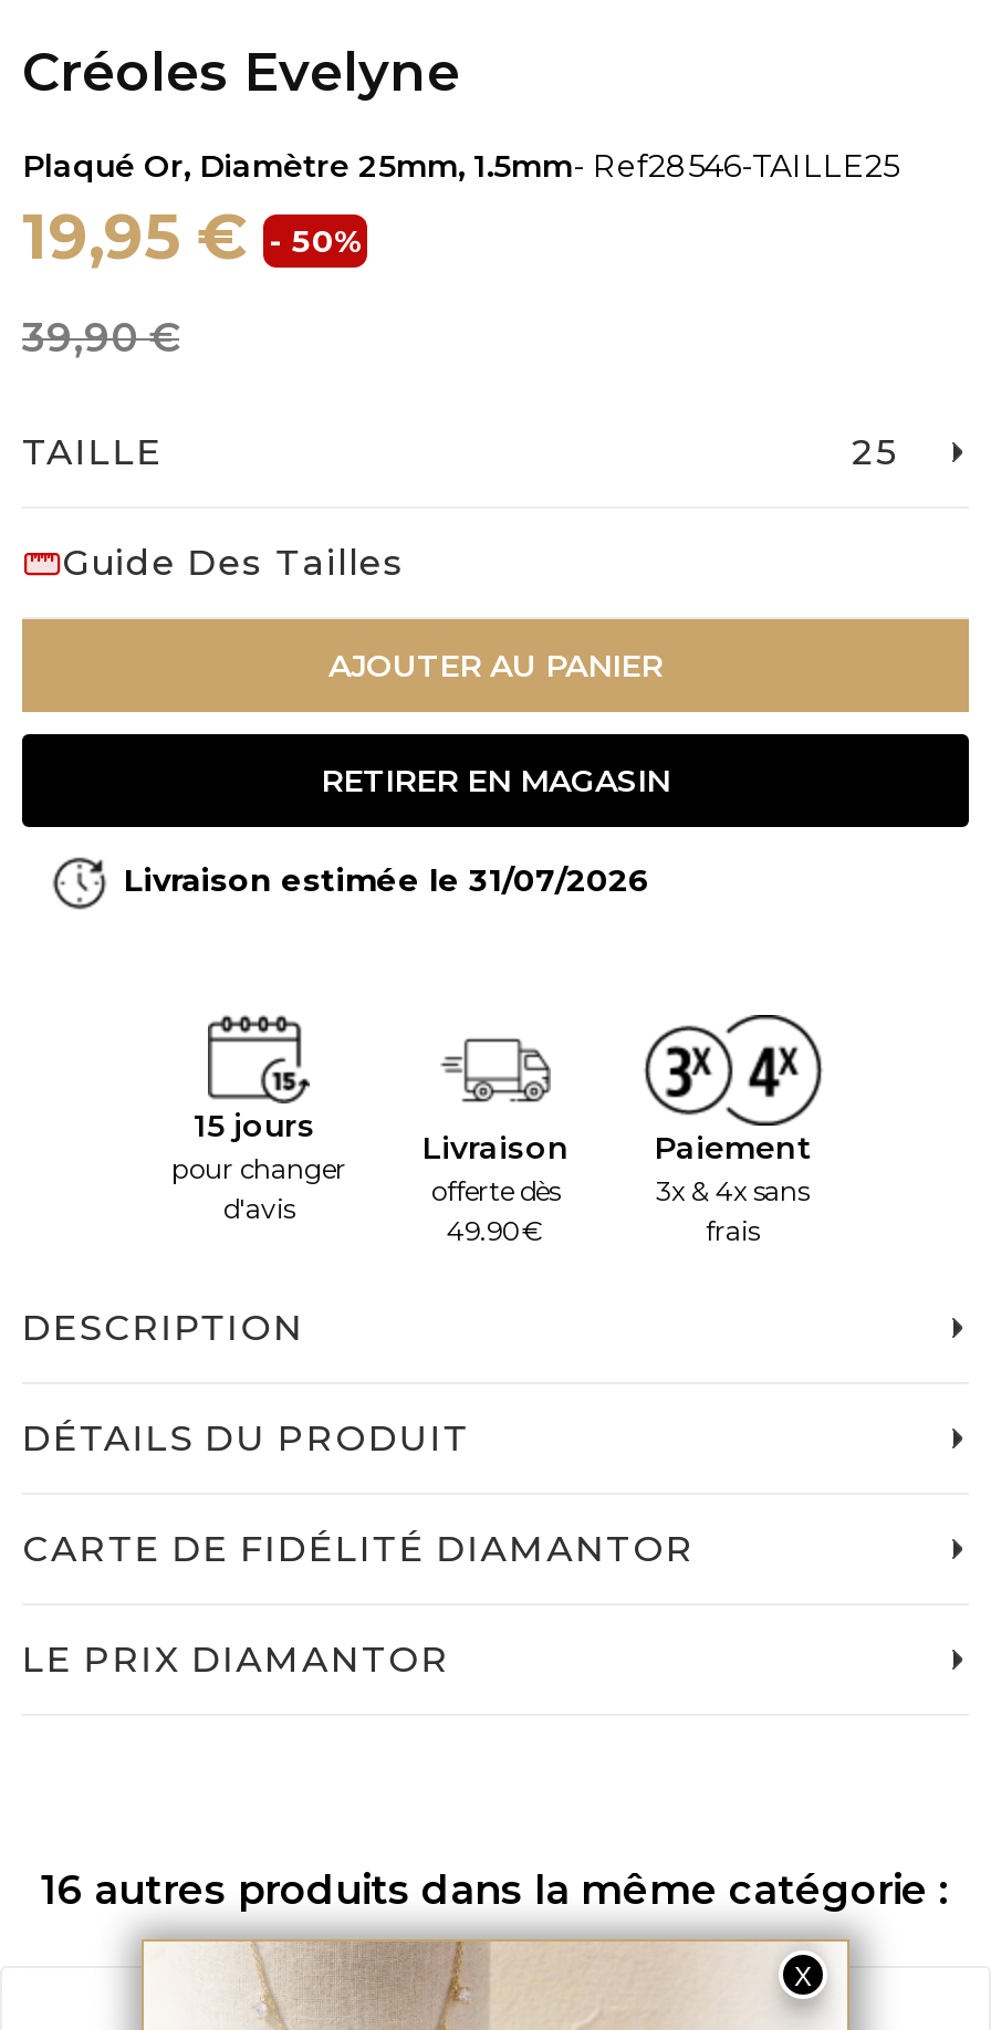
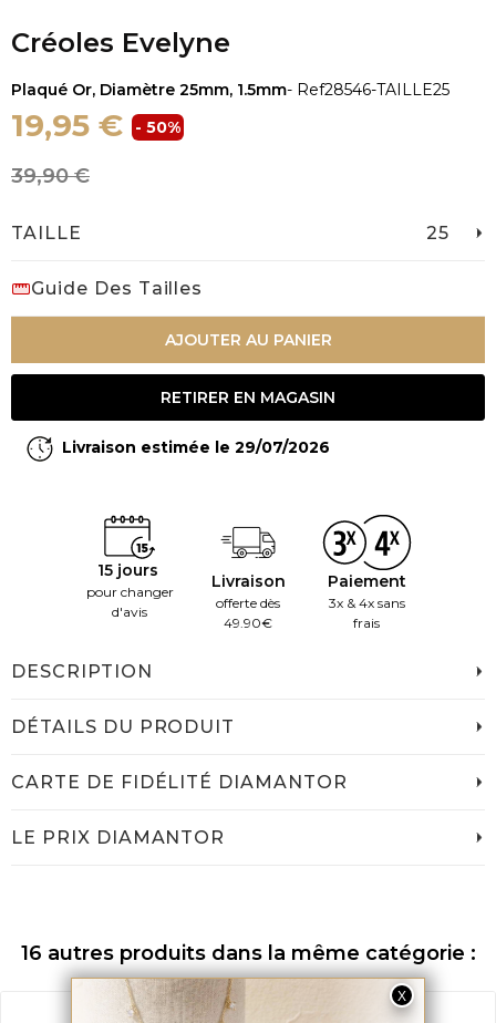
[115,860,650,900] Livraison estimée le 31/07/2026 -> [58,437,330,457] Livraison estimée le 29/07/2026

